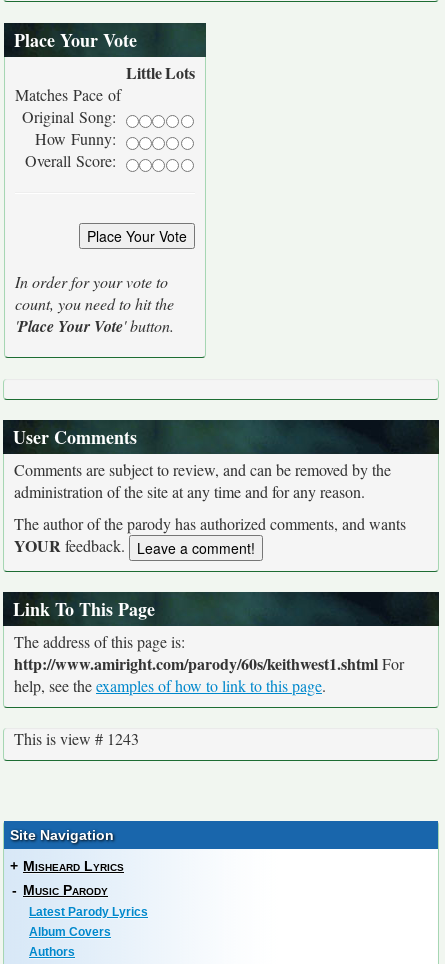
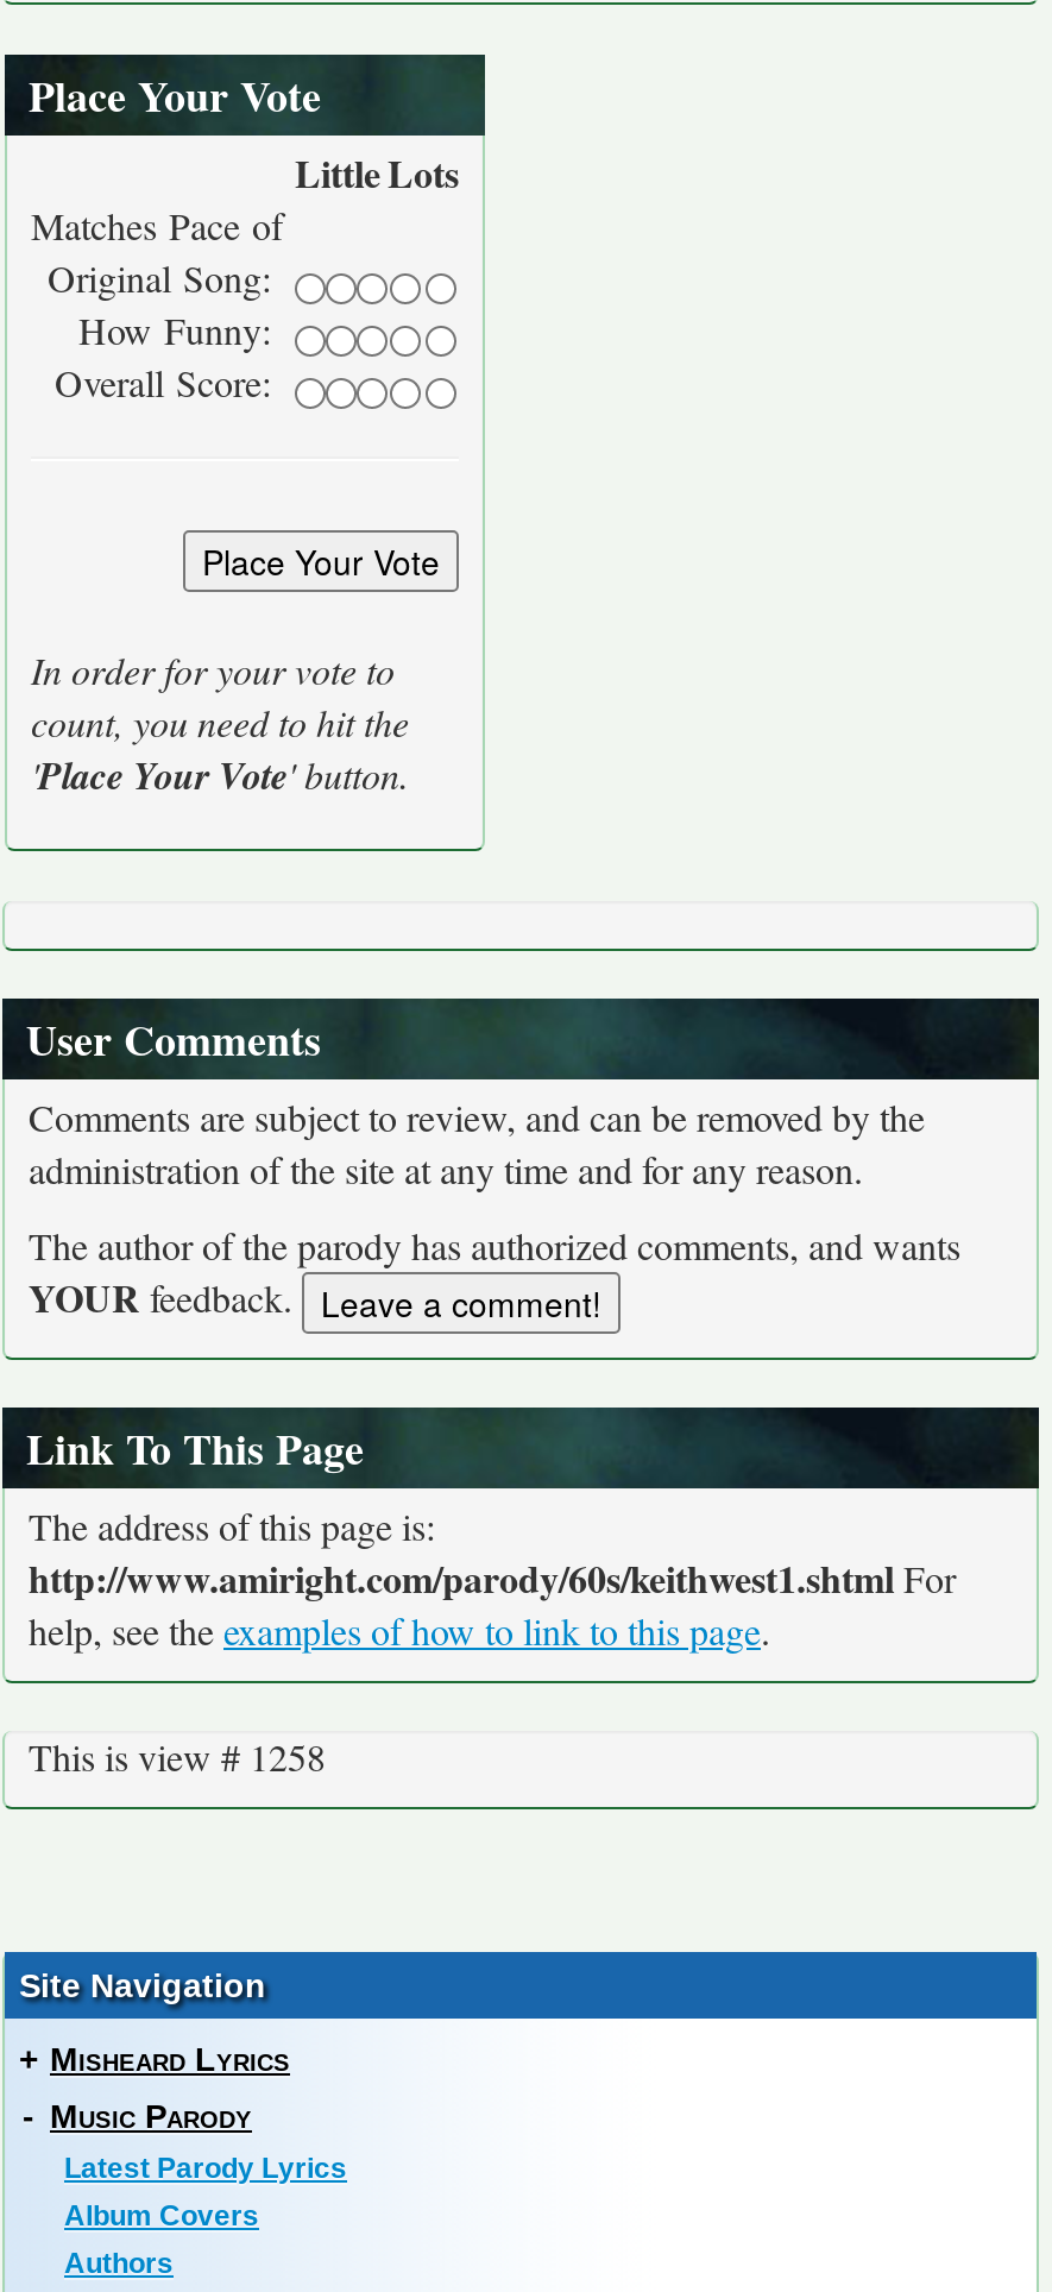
[14,728,139,749] This is view # 1243 -> [29,1732,326,1782] This is view # 1258

